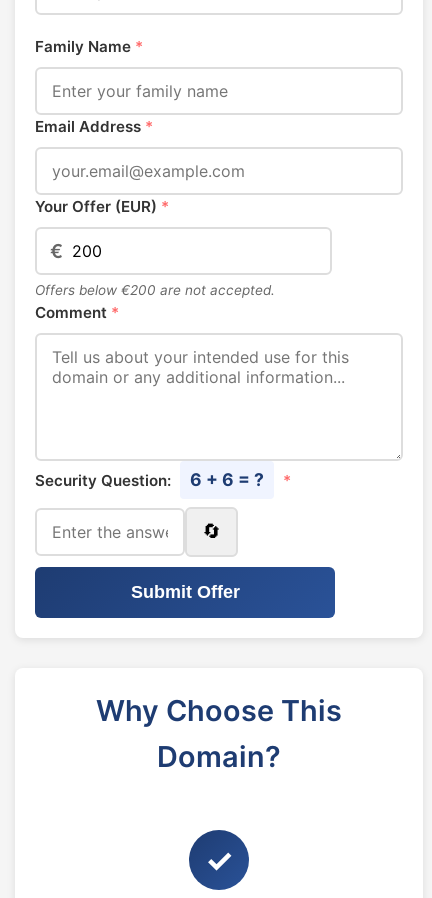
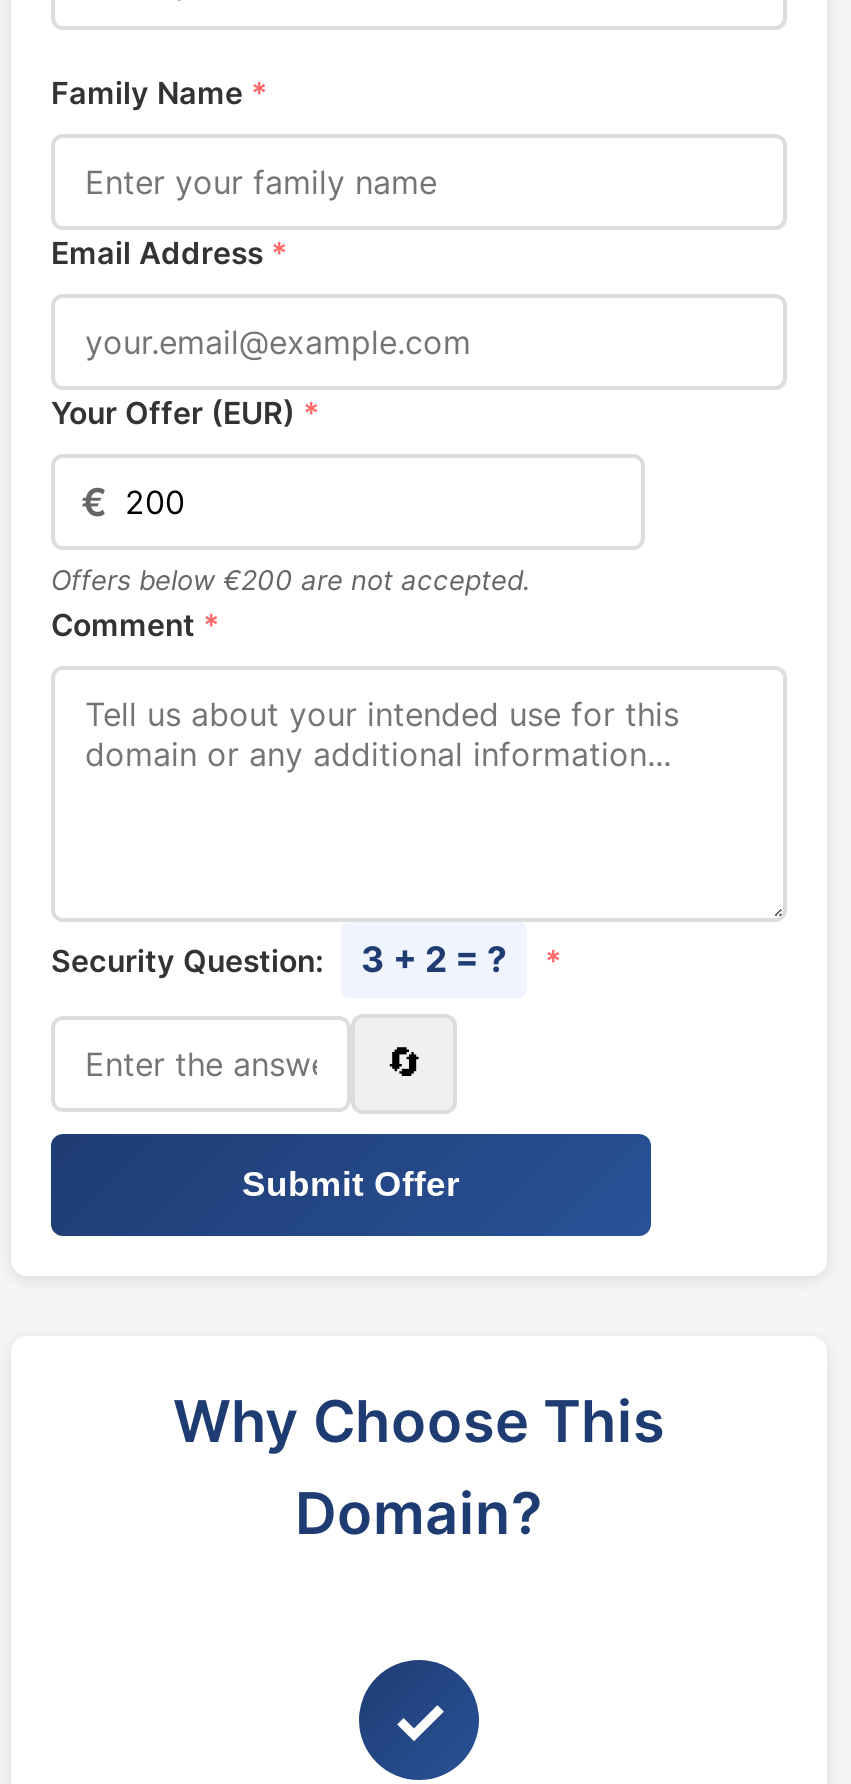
[190,469,264,490] 6 + 6 = ? -> [361,938,507,980] 3 + 2 = ?

